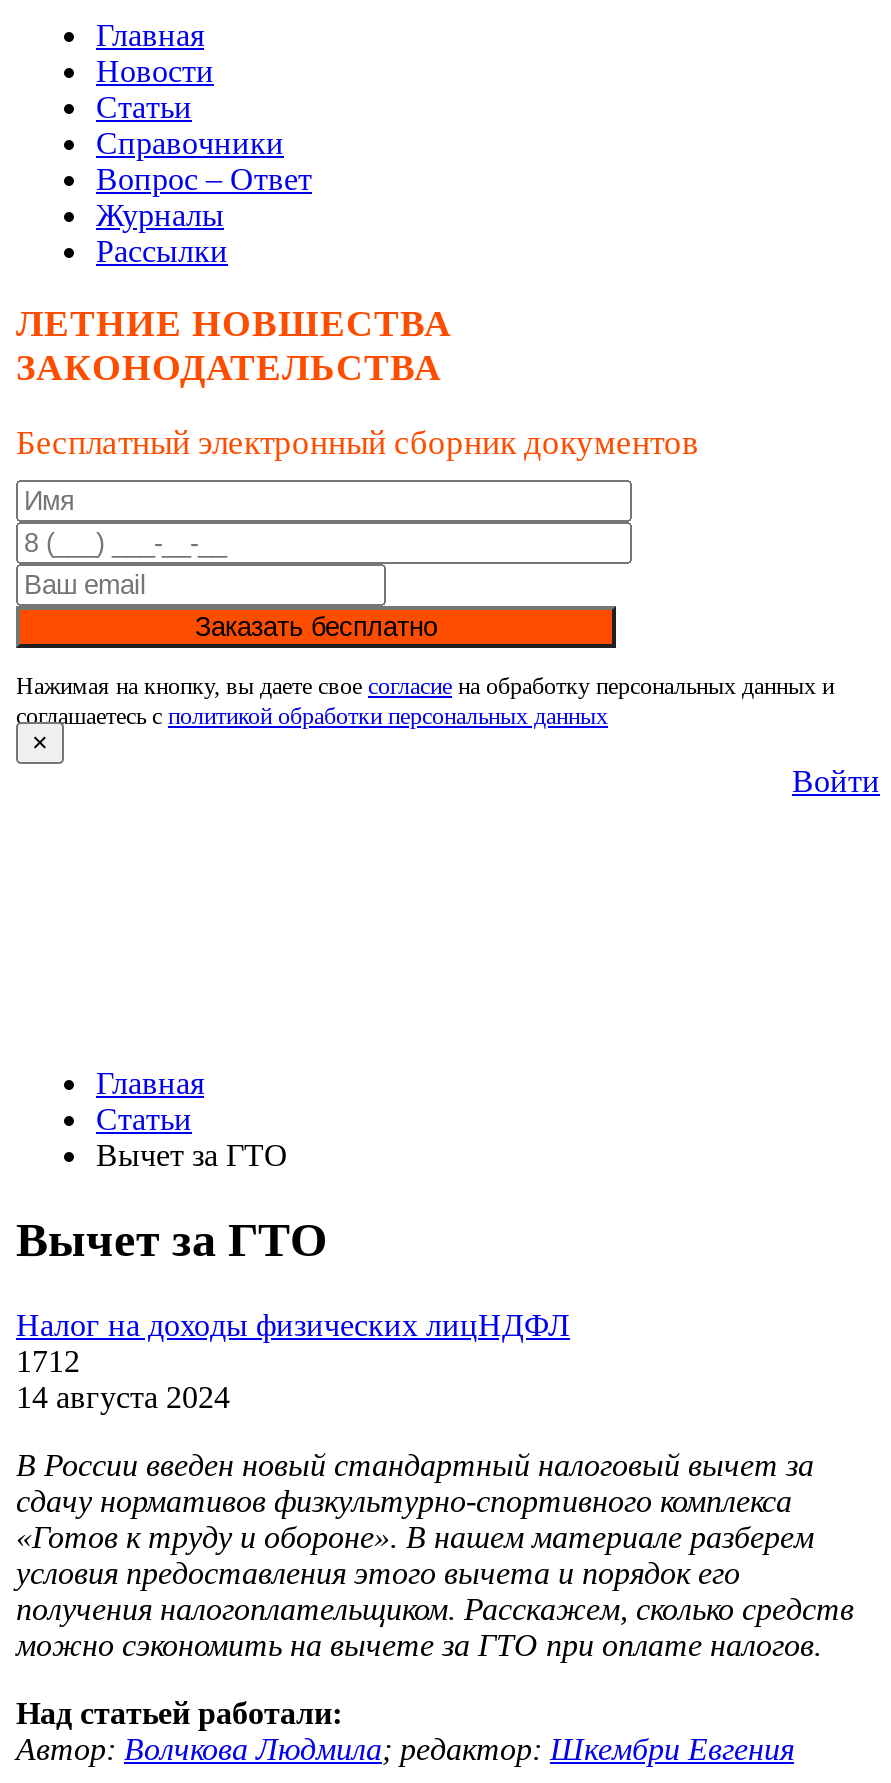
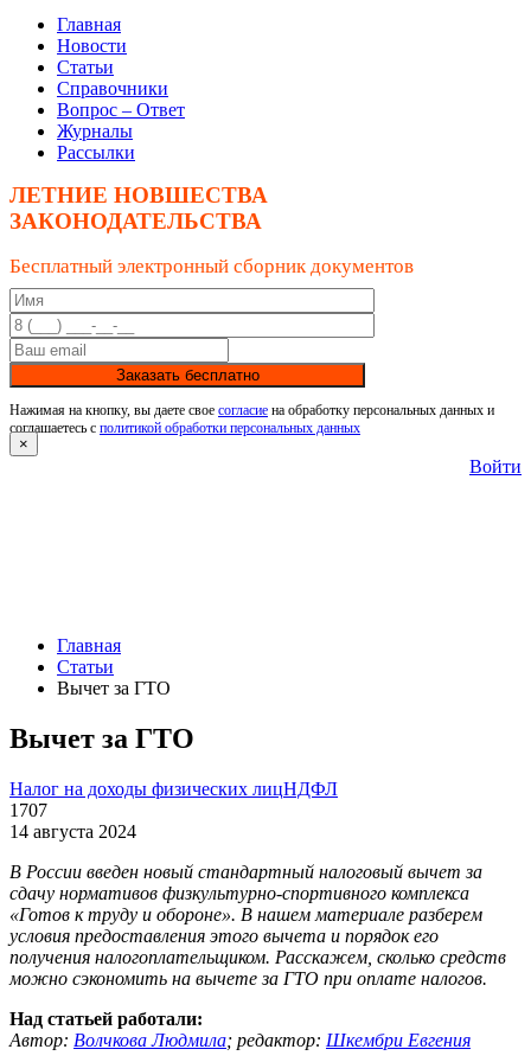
[16,1344,80,1378] 1712 -> [9,800,47,820] 1707

